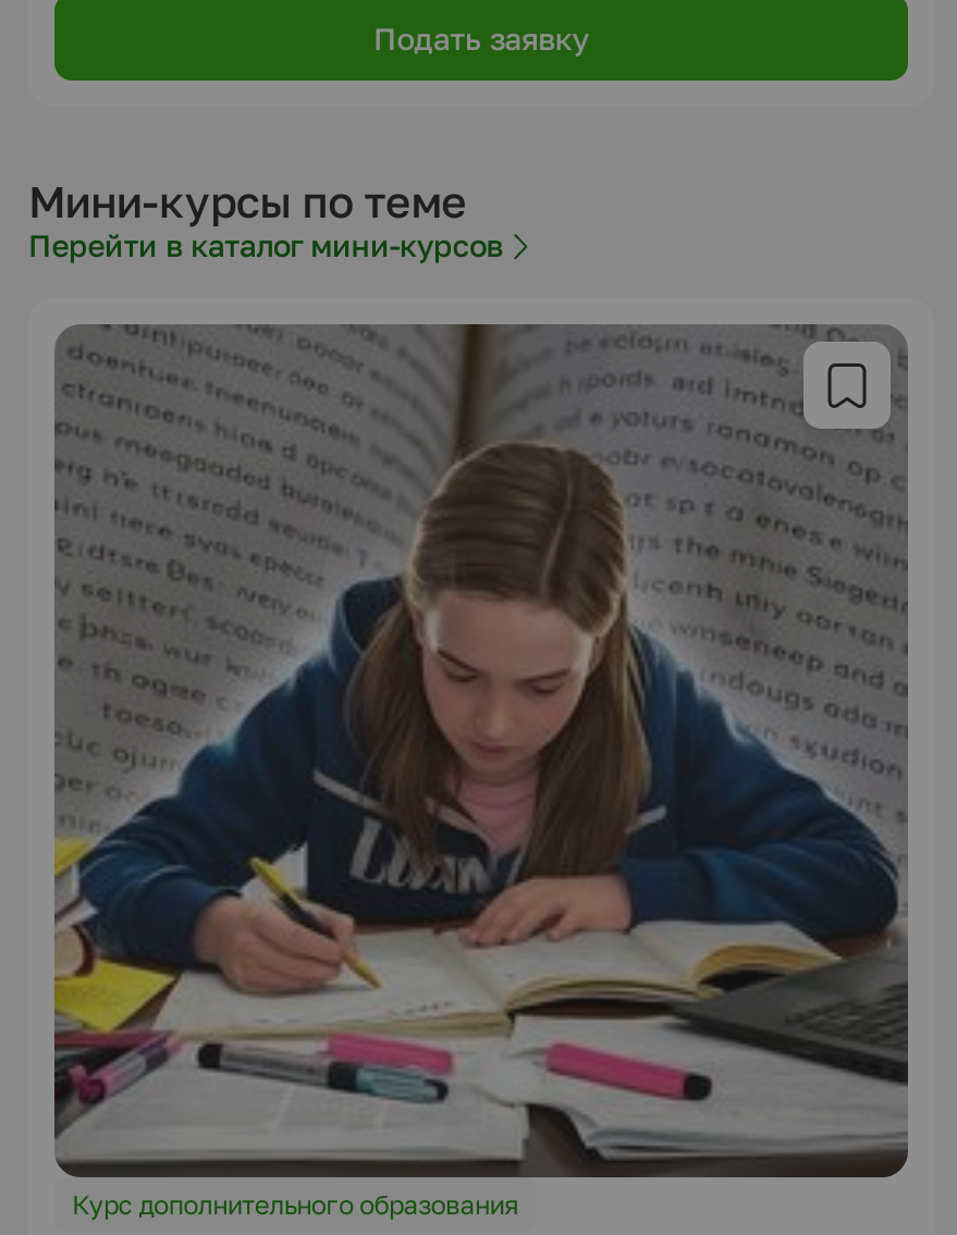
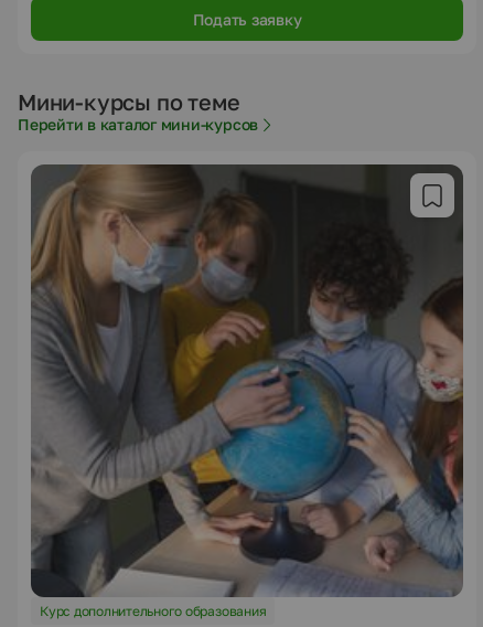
[52,324,908,1180] [image] -> [31,164,464,598] [image]

